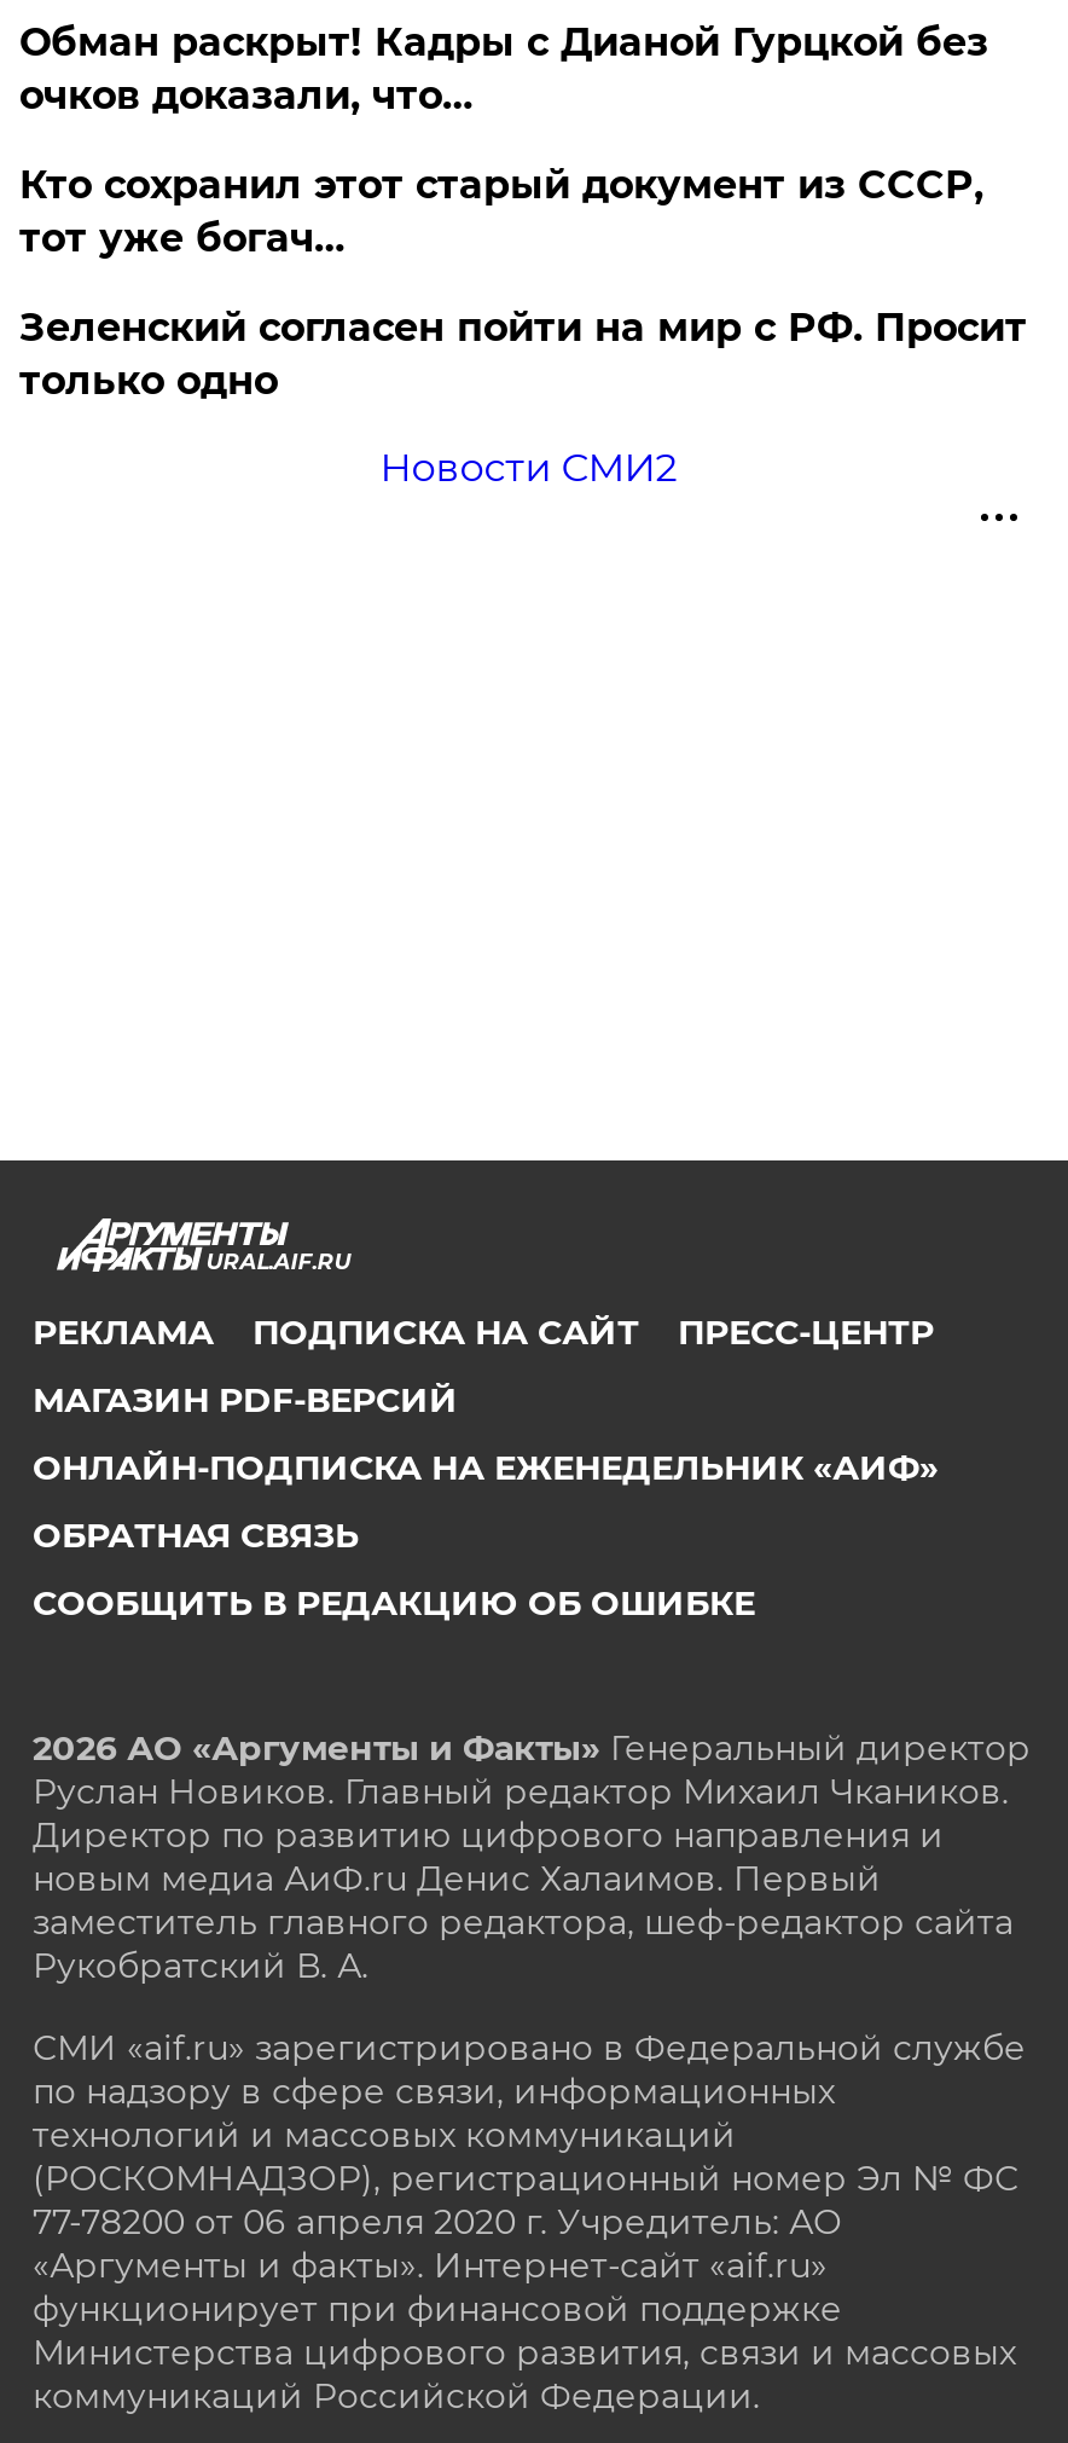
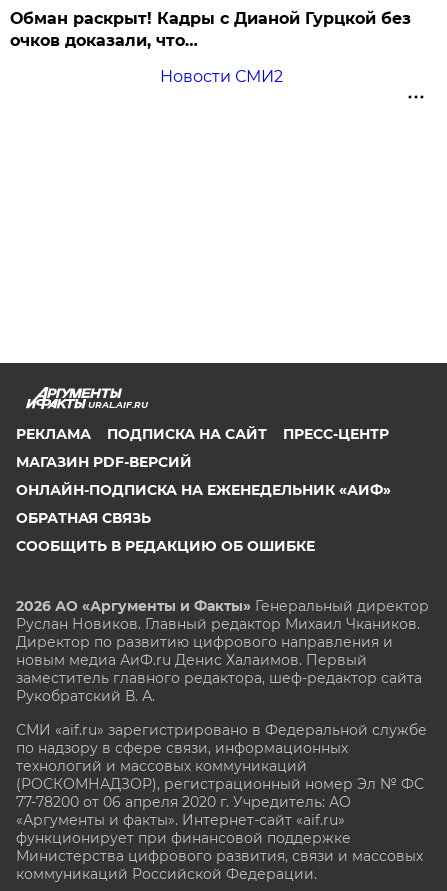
[19,162,1027,404] Кто сохранил этот старый документ из СССР, | тот уже богач… | Зеленский согласен пойти на мир с РФ. Просит | только одно -> none

